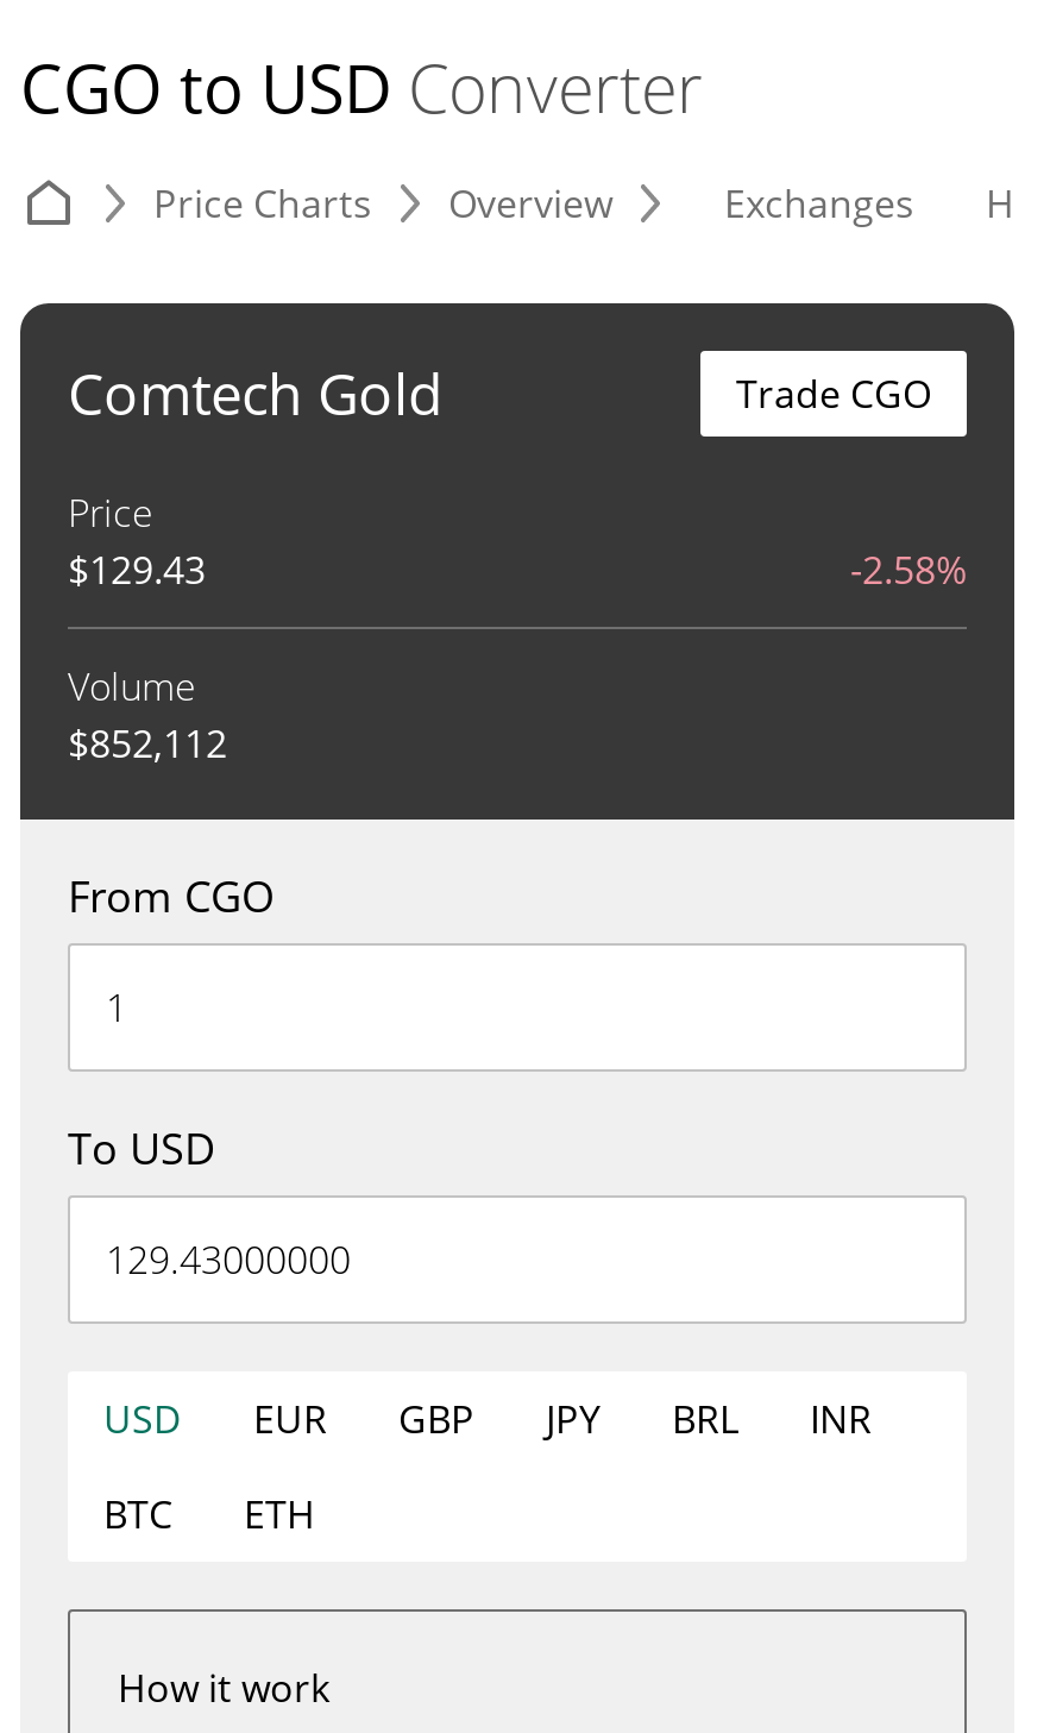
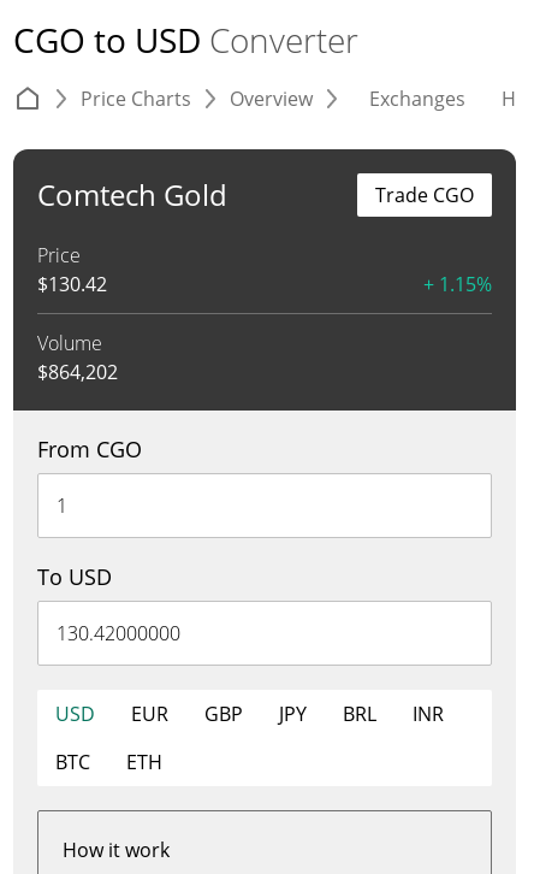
[68,544,967,596] $129.43 | -2.58% -> [37,271,492,297] $130.42 | + 1.15%
[68,717,227,770] $852,112 -> [37,359,118,385] $864,202

